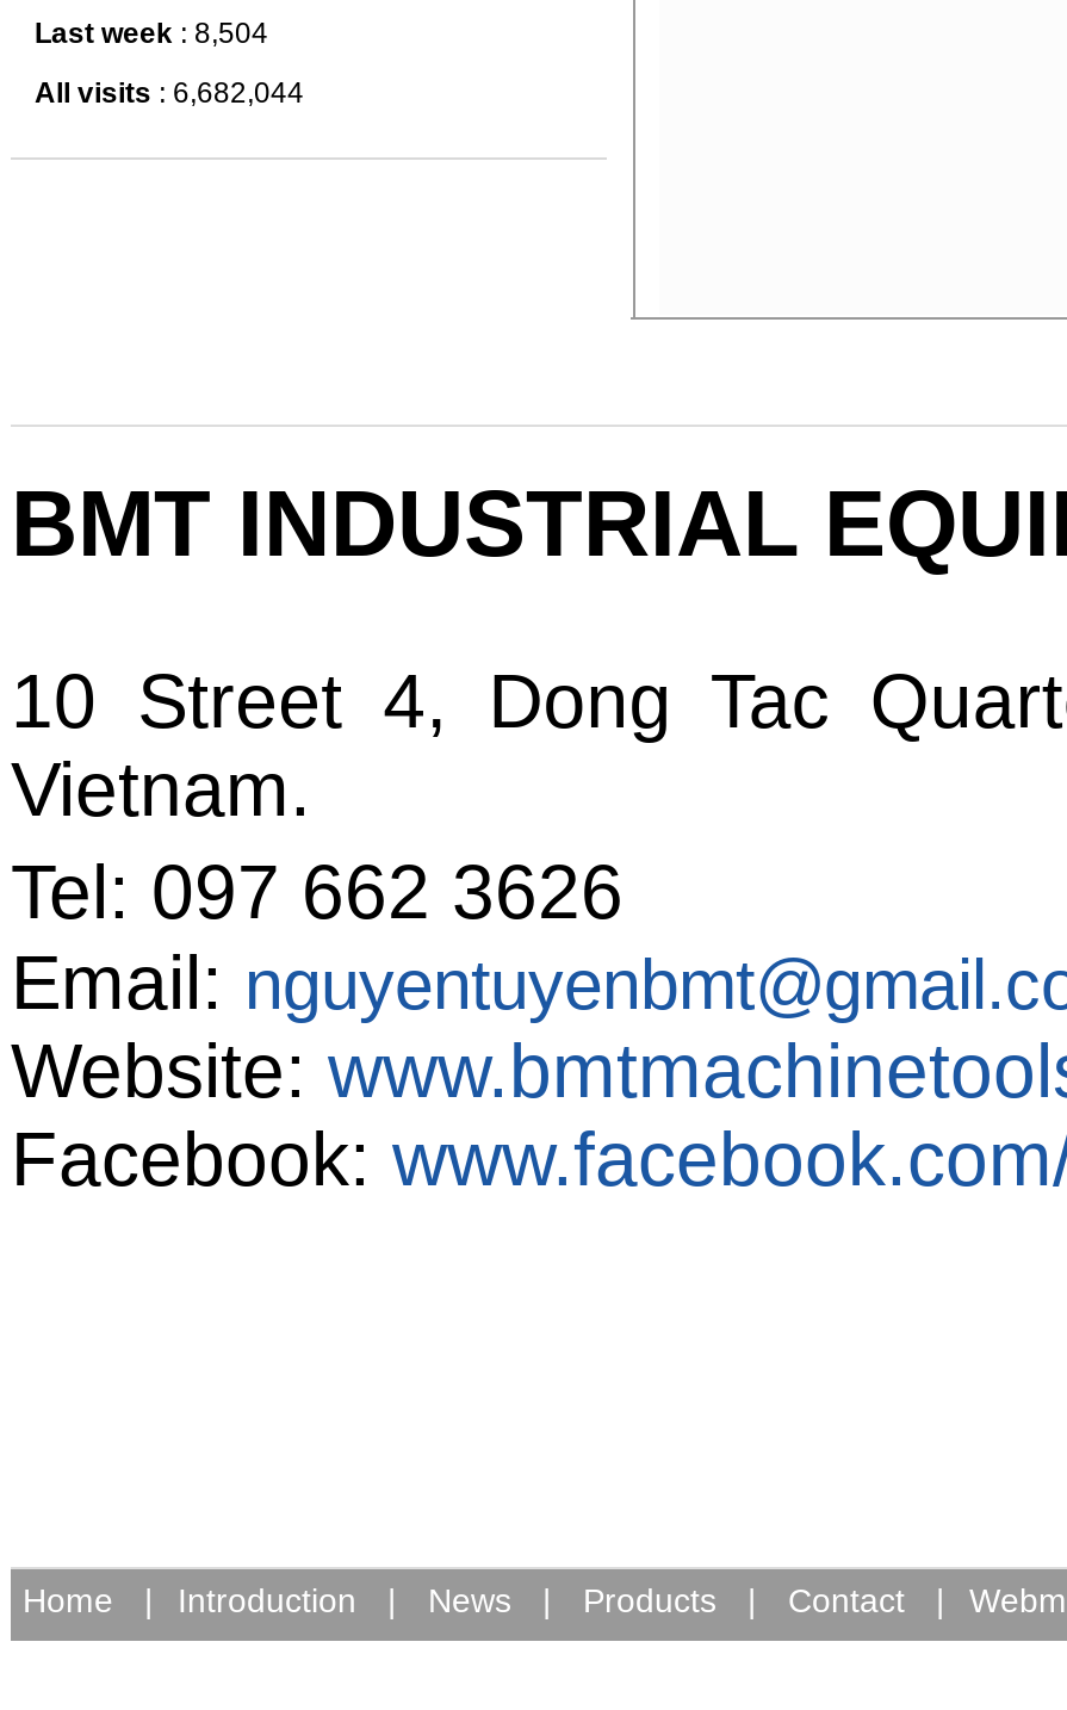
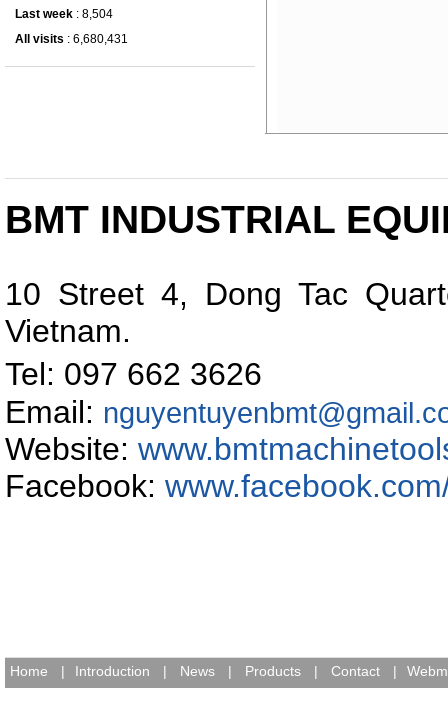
[35,75,304,109] All visits: 6,682,044 -> [15,31,128,45] All visits: 6,680,431

